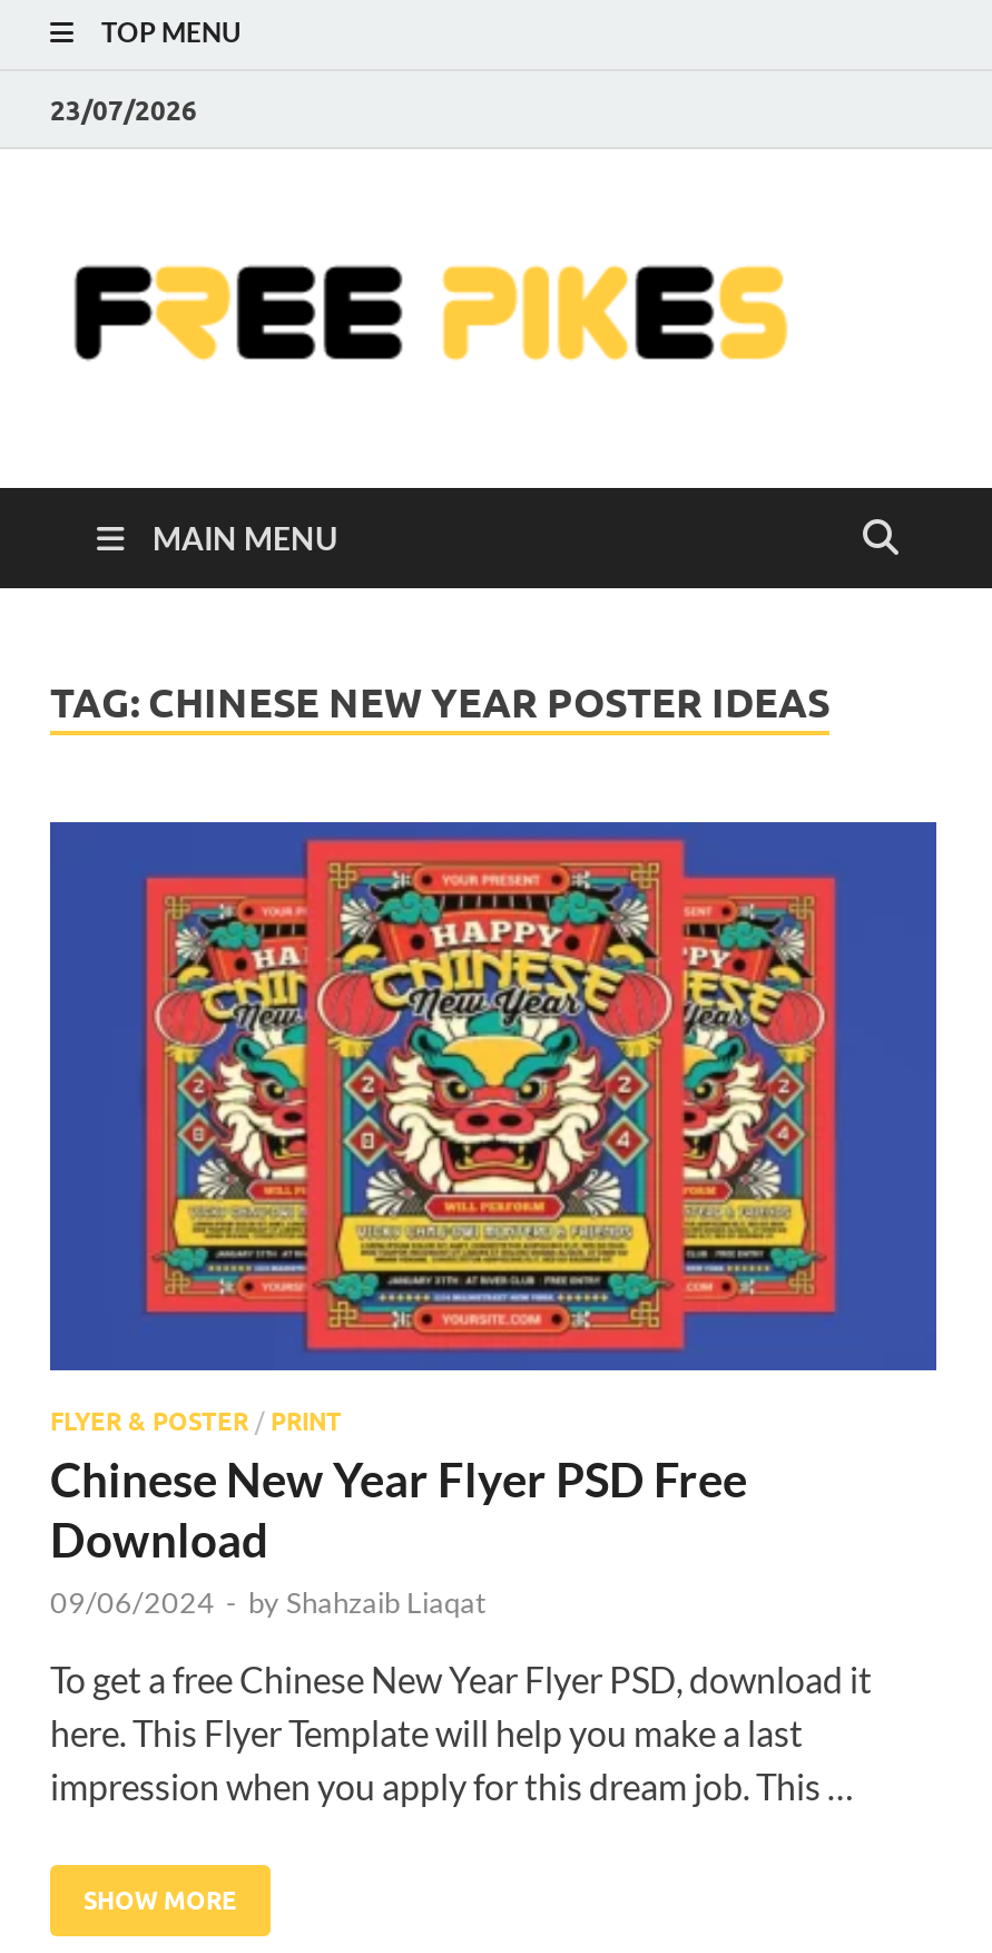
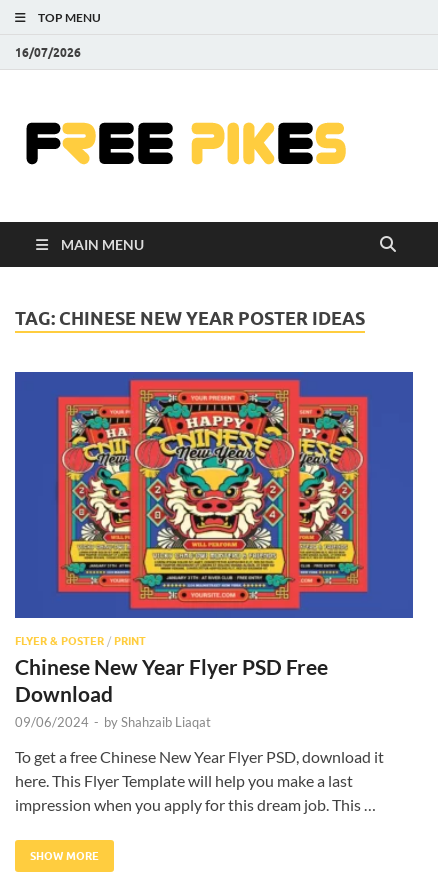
[50,92,197,126] 23/07/2026 -> [15,44,81,59] 16/07/2026

